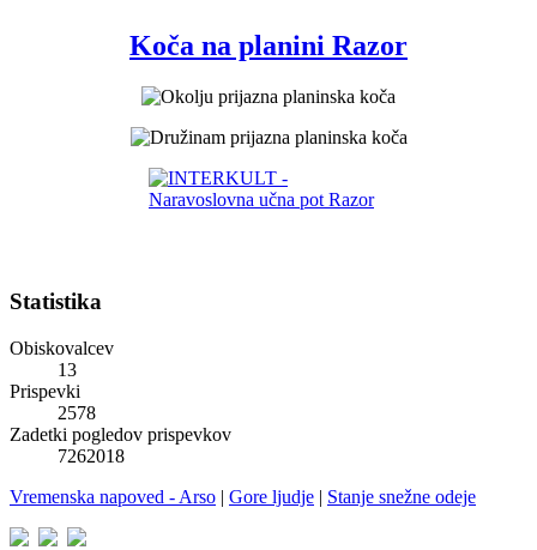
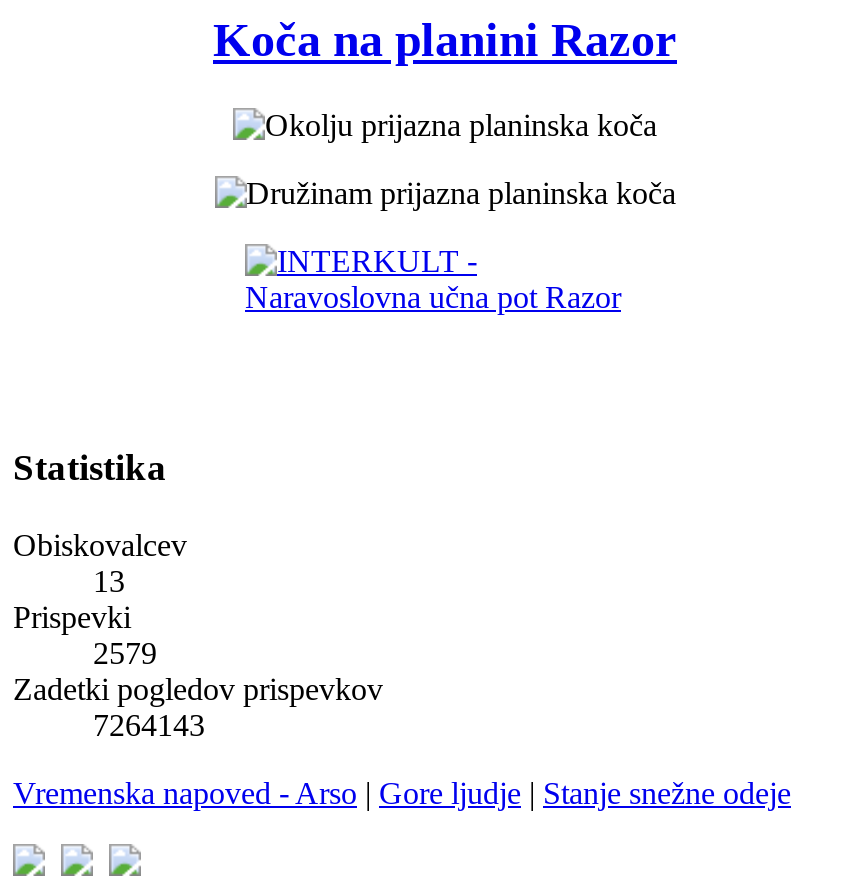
[58,403,96,423] 2578 -> [93,636,157,670] 2579
[58,446,125,466] 7262018 -> [93,708,205,742] 7264143

